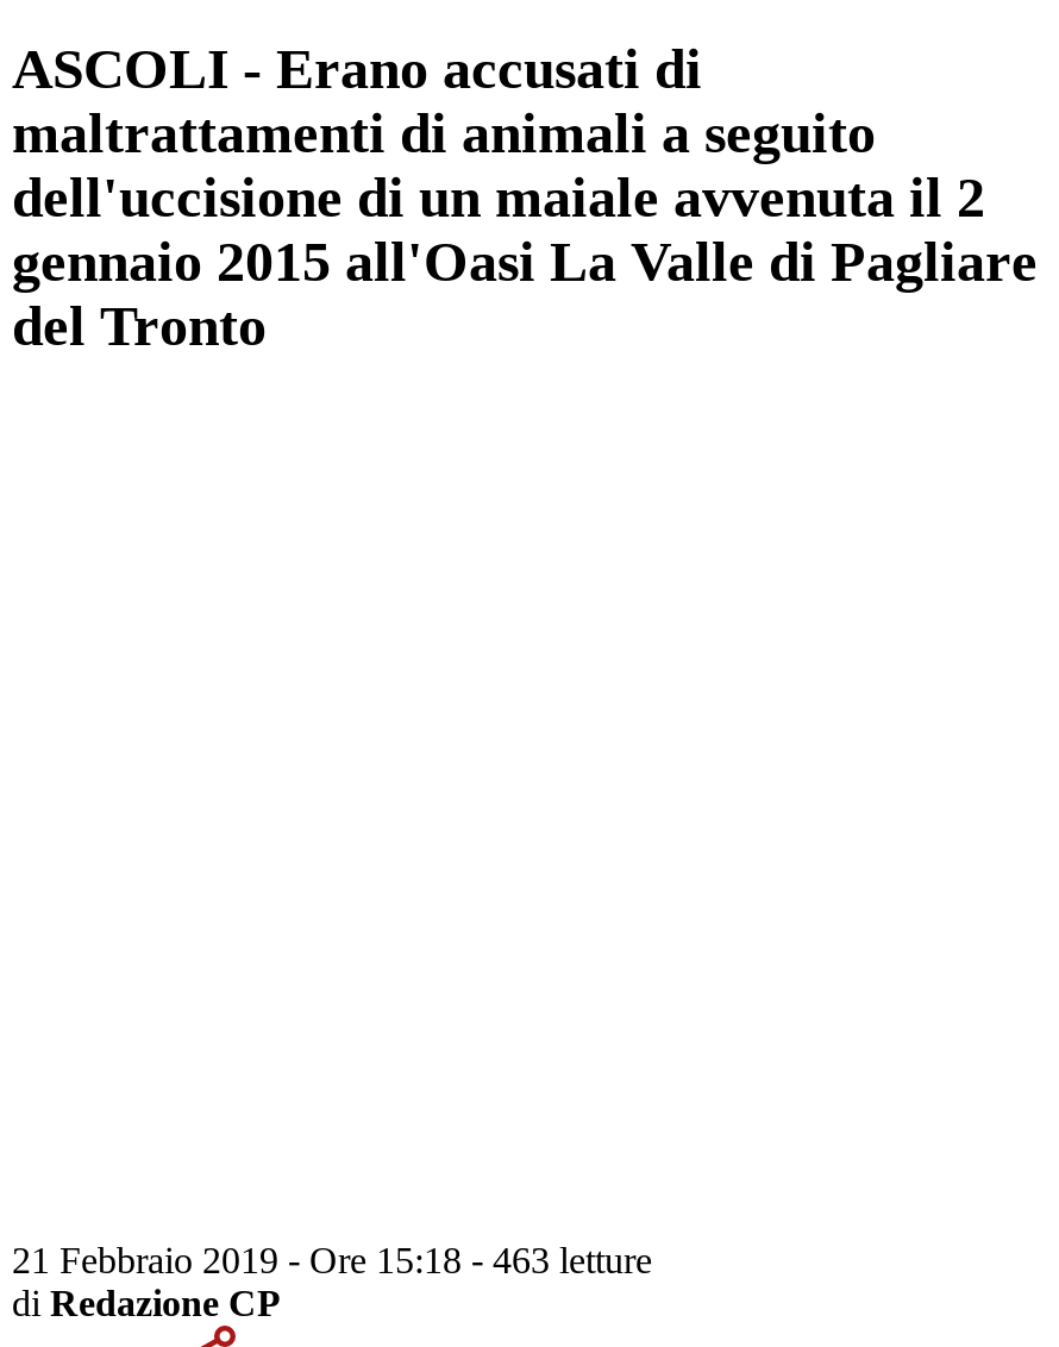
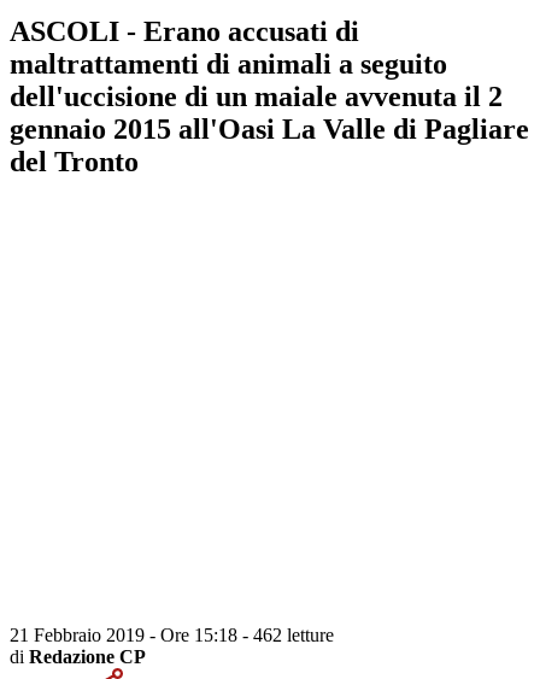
[12,1239,652,1280] 21 Febbraio 2019 - Ore 15:18 - 463 letture -> [10,624,334,645] 21 Febbraio 2019 - Ore 15:18 - 462 letture

